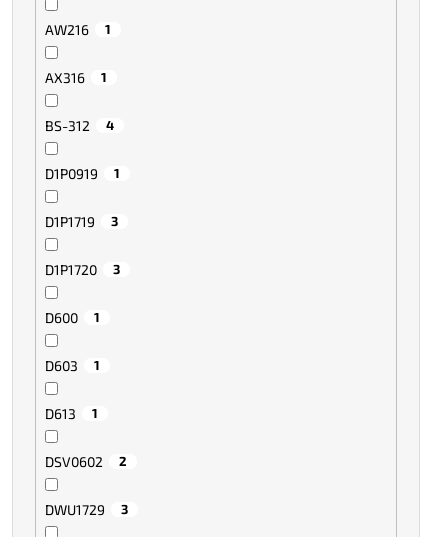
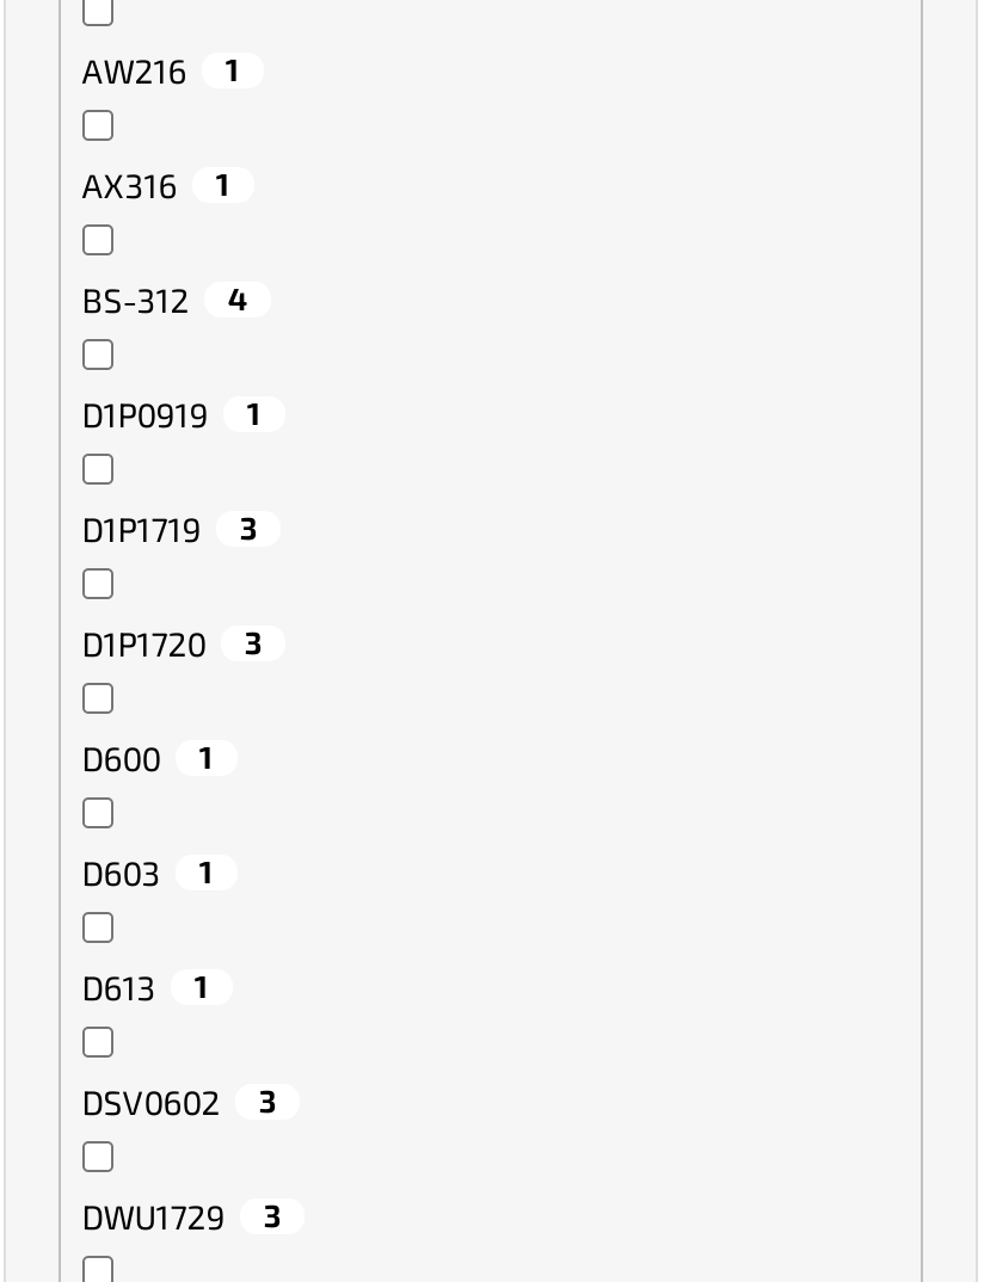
[45,453,127,470] DSV0602 2 -> [82,1081,275,1122] DSV0602 3

